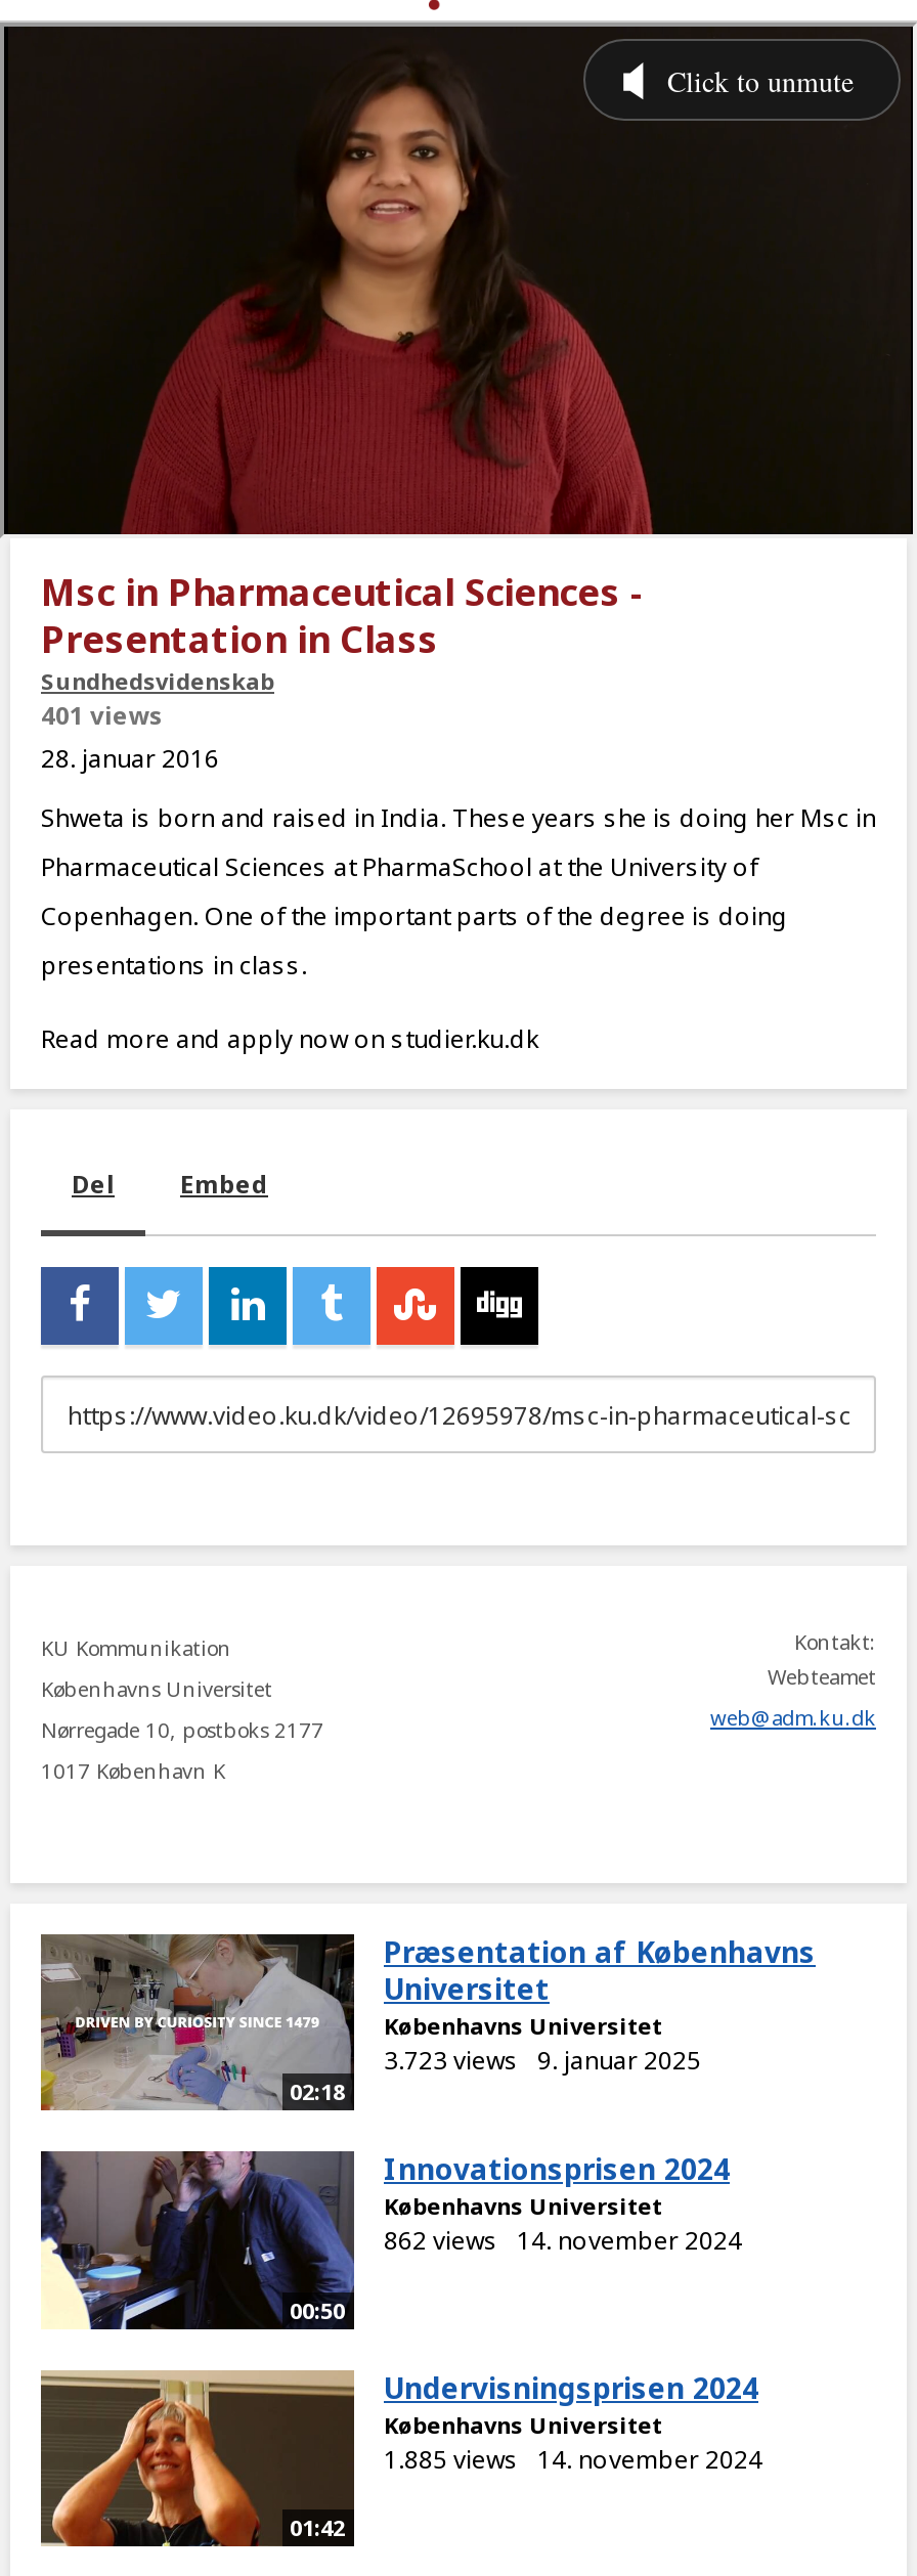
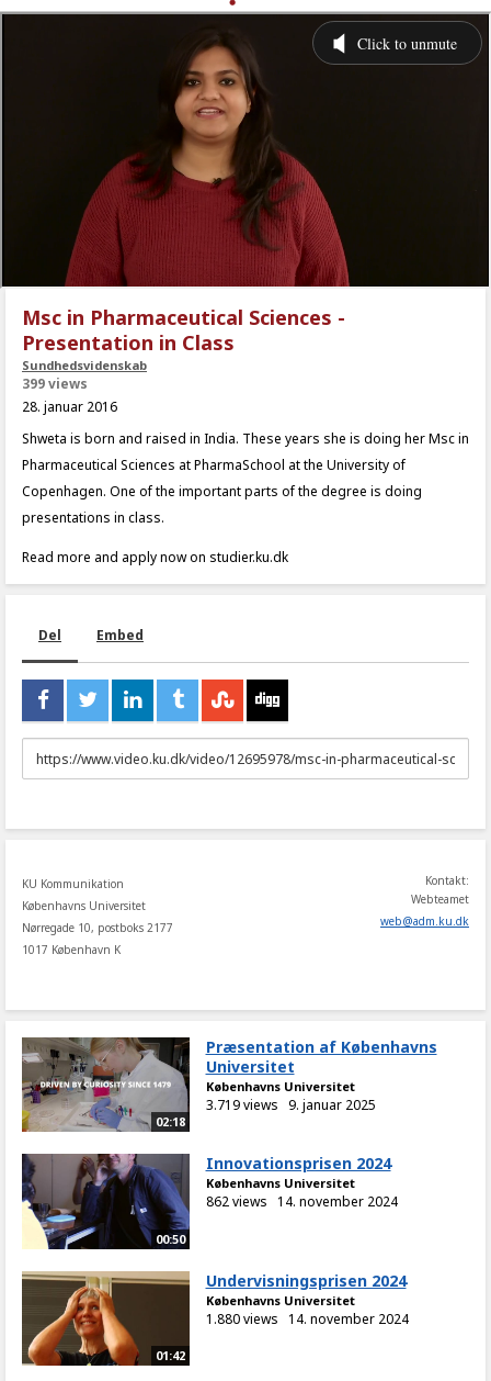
[41,698,164,733] 401 views -> [22,374,88,393] 399 views
[384,2043,701,2078] 3.723 views 9. januar 2025 -> [205,1096,375,1114] 3.719 views 9. januar 2025
[384,2442,762,2476] 1.885 views 14. november 2024 -> [205,1309,408,1328] 1.880 views 14. november 2024

